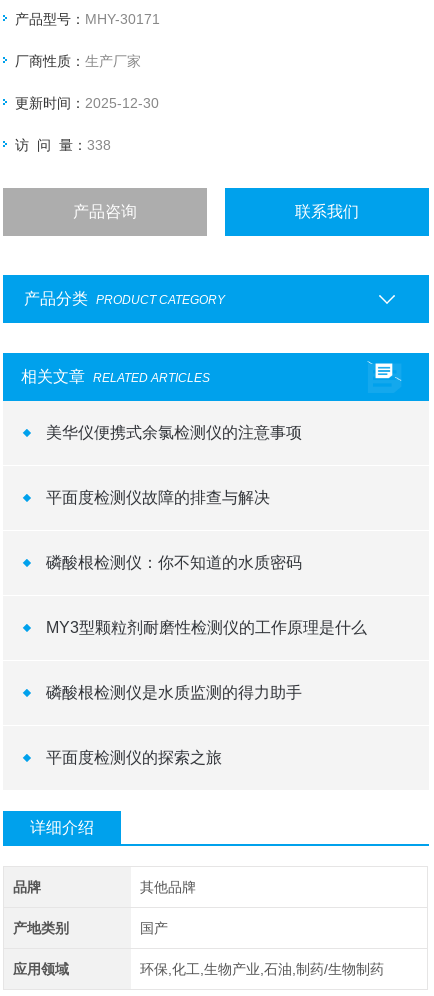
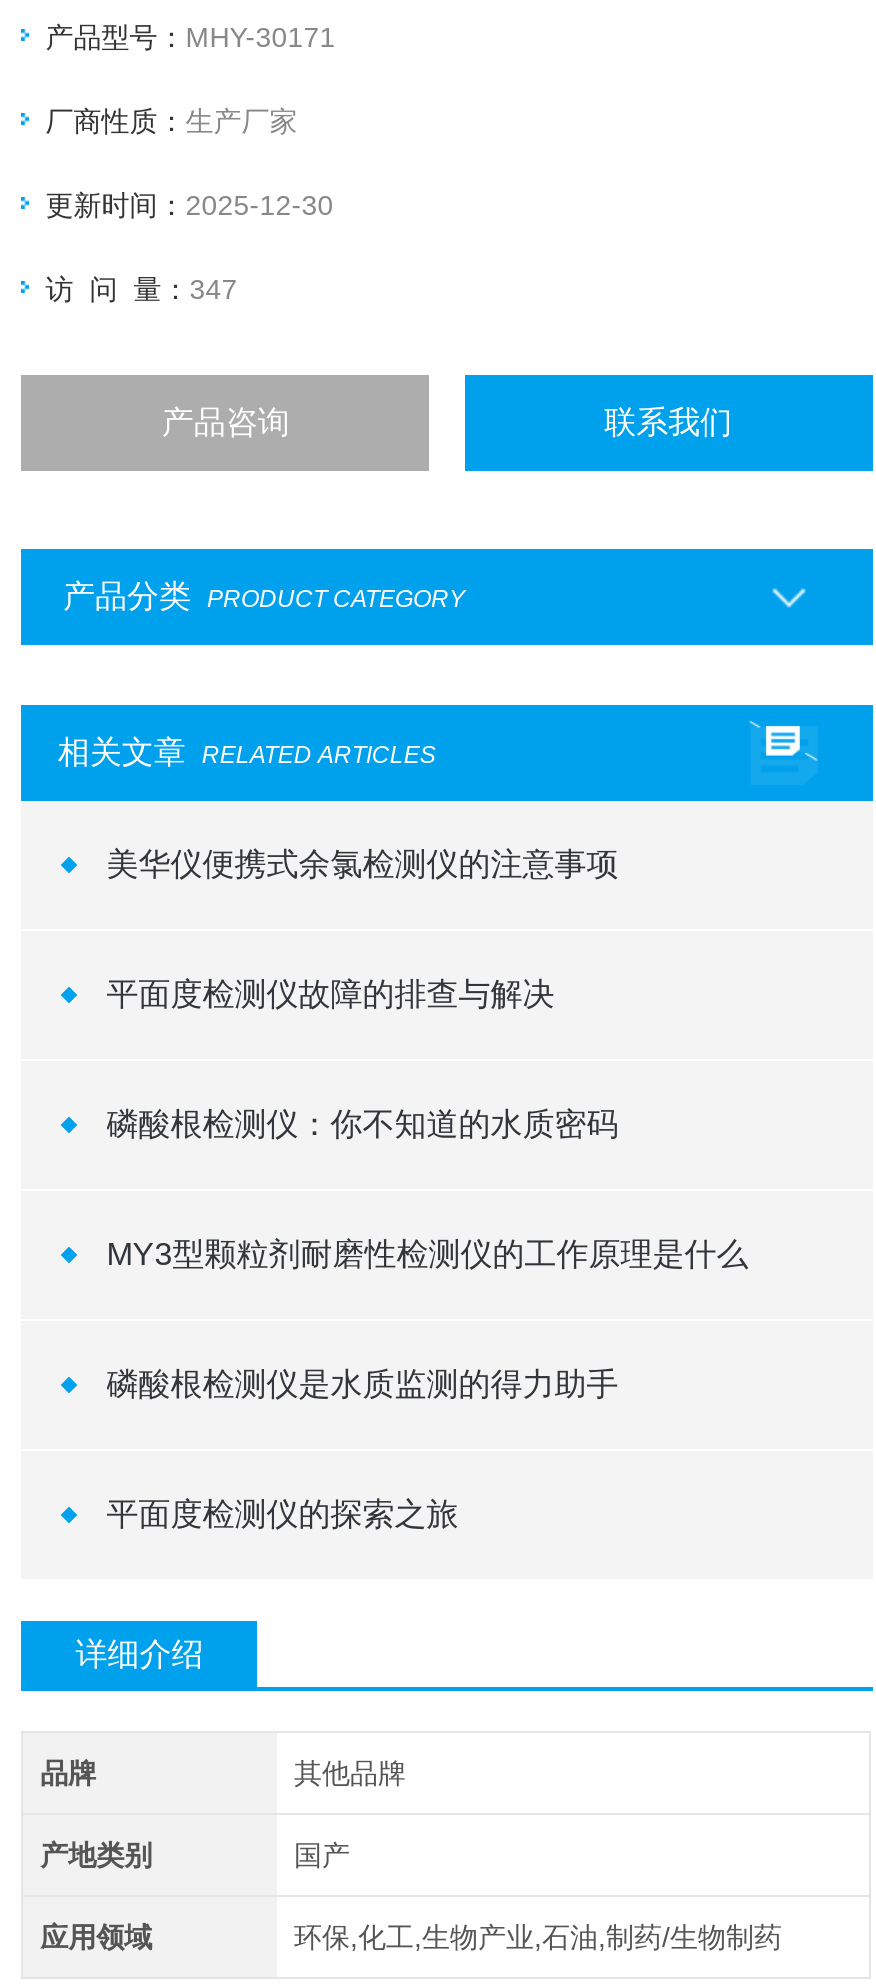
[15,137,111,153] 访 问 量：338 -> [45,273,237,305] 访 问 量：347

